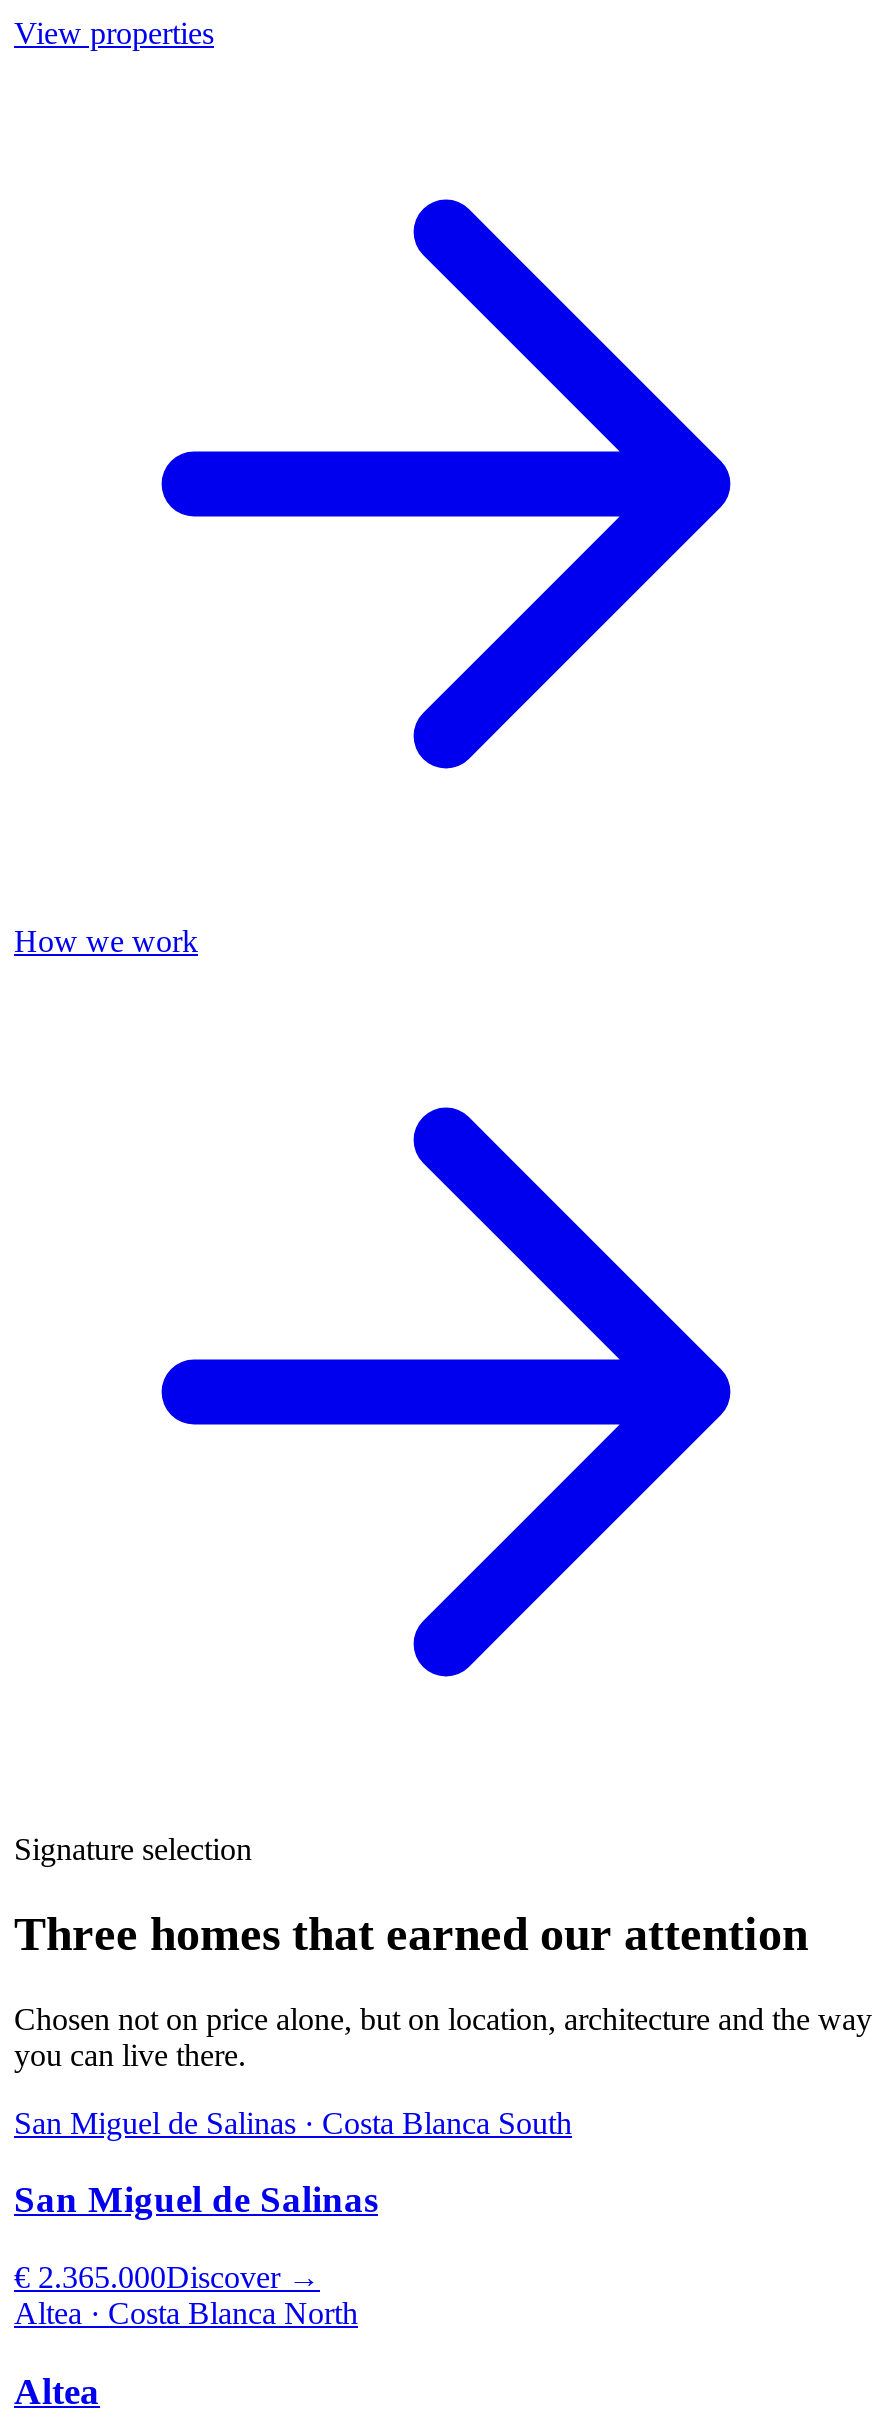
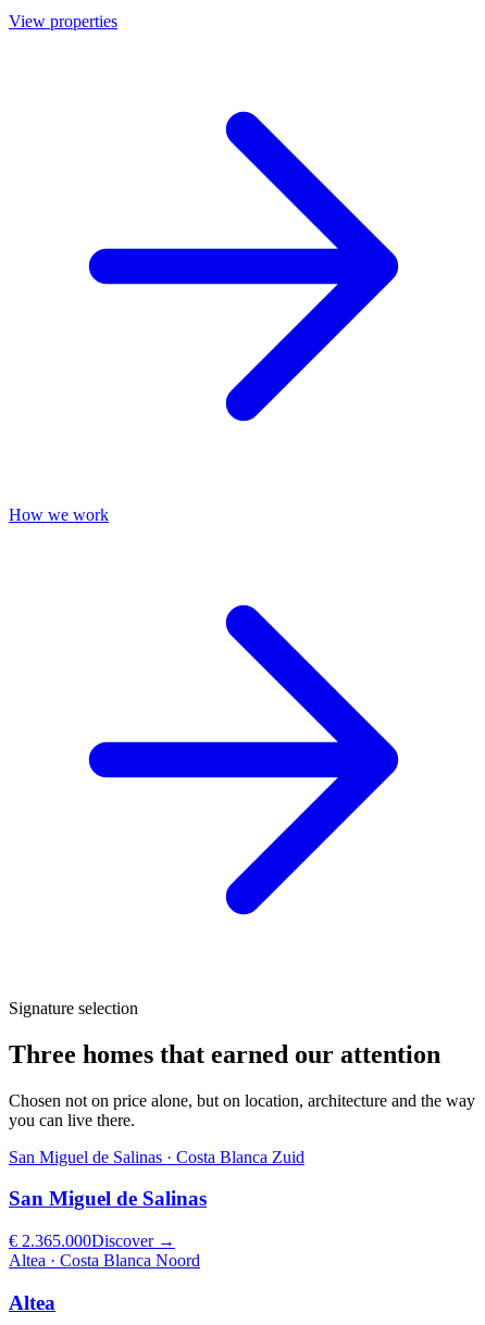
[14,2105,572,2139] San Miguel de Salinas · Costa Blanca South -> [9,1147,304,1166] San Miguel de Salinas · Costa Blanca Zuid
[14,2296,358,2330] Altea · Costa Blanca North -> [9,1251,200,1270] Altea · Costa Blanca Noord

